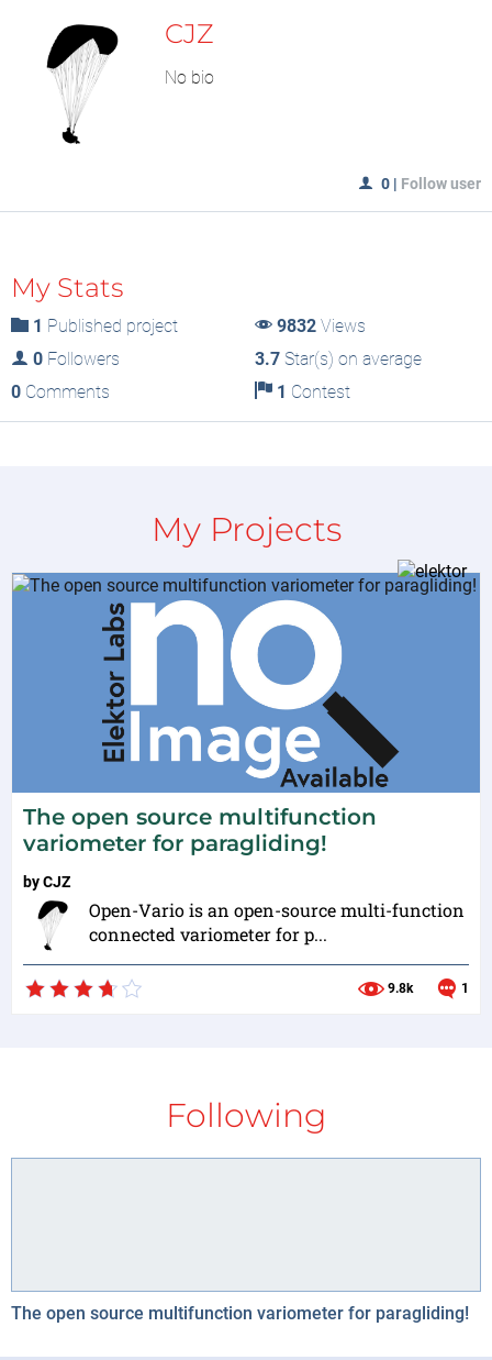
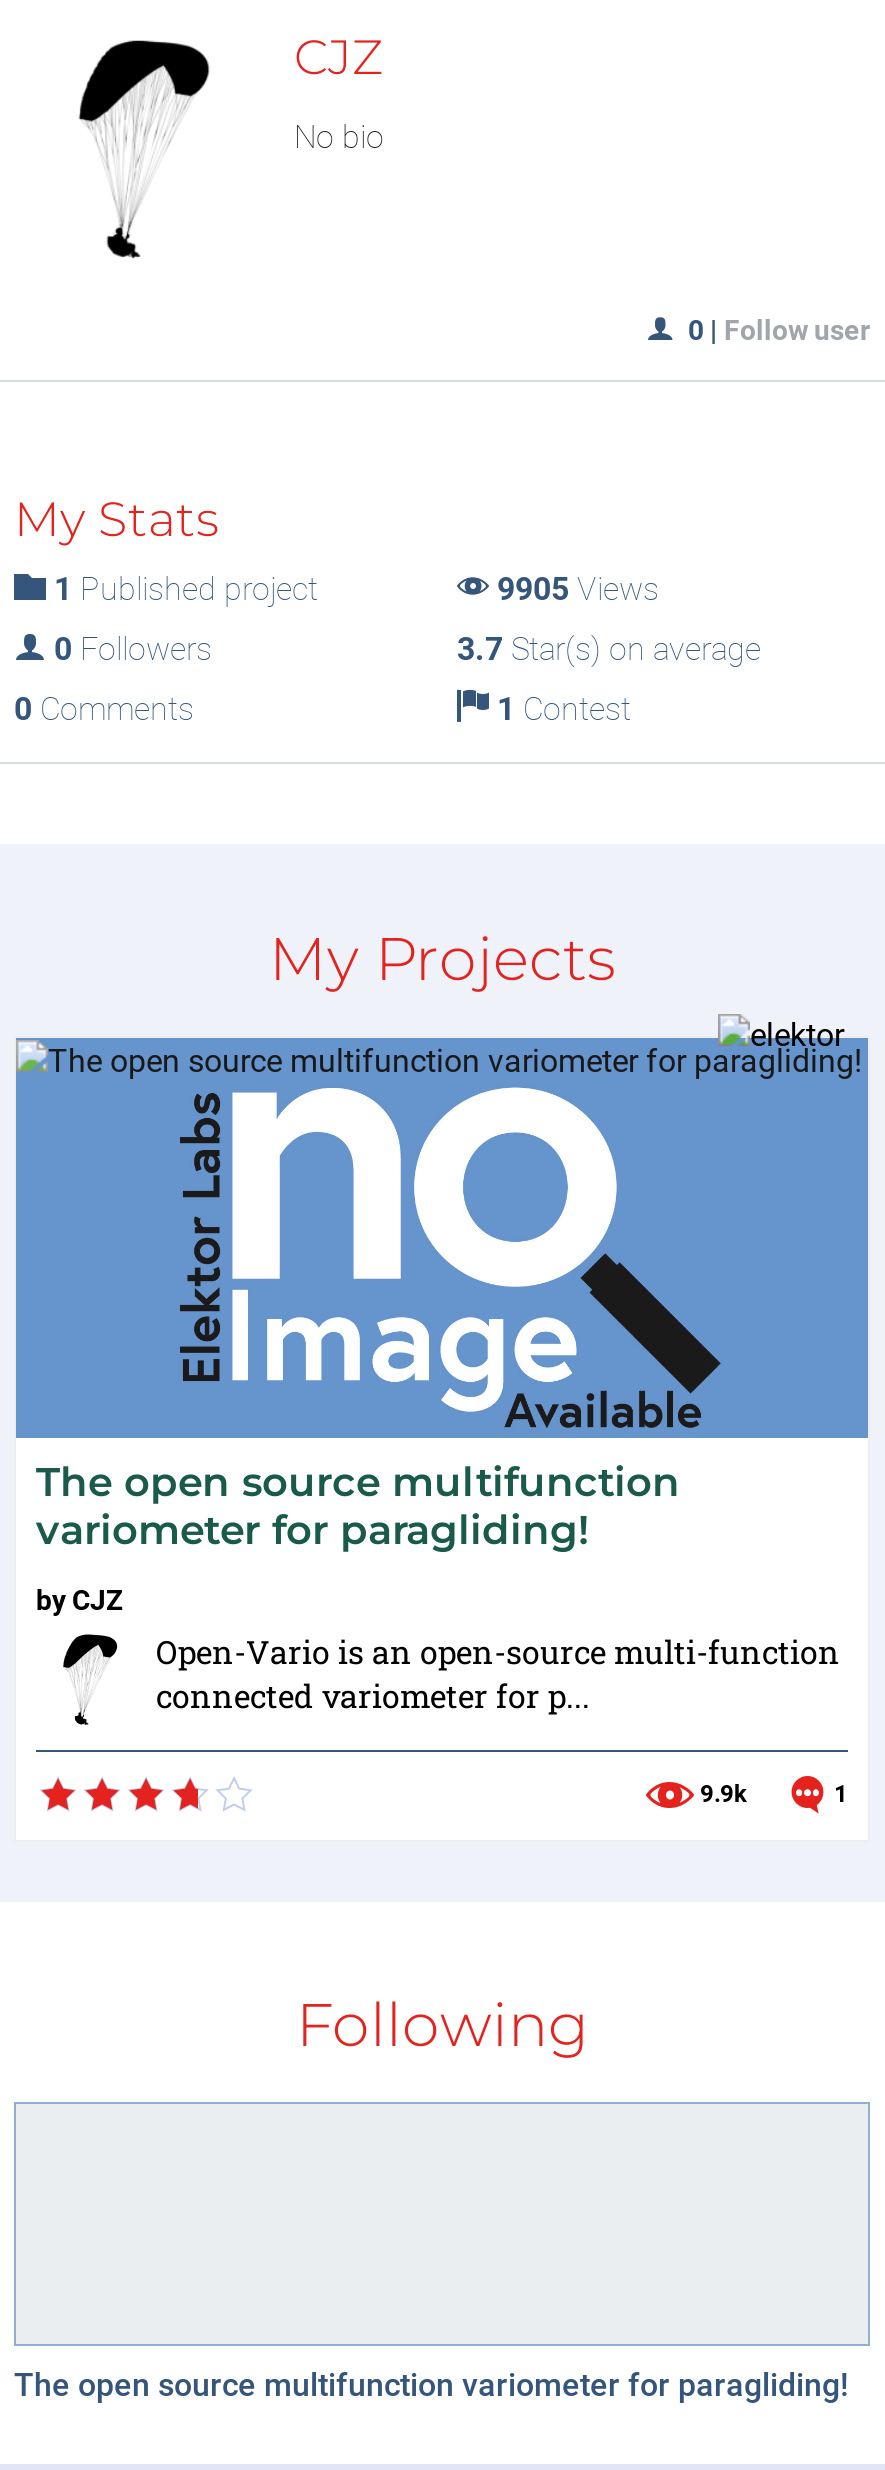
[276,316,365,336] 9832 Views -> [497,570,659,608] 9905 Views
[384,981,413,996] 9.8k -> [694,1780,746,1808] 9.9k

